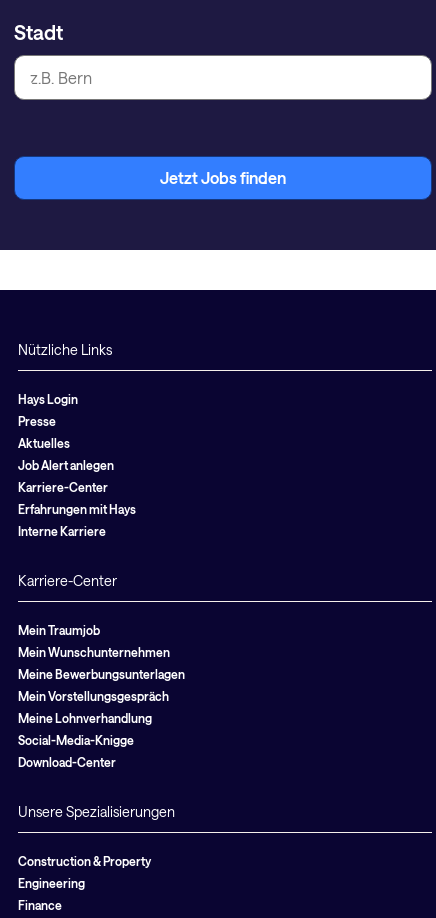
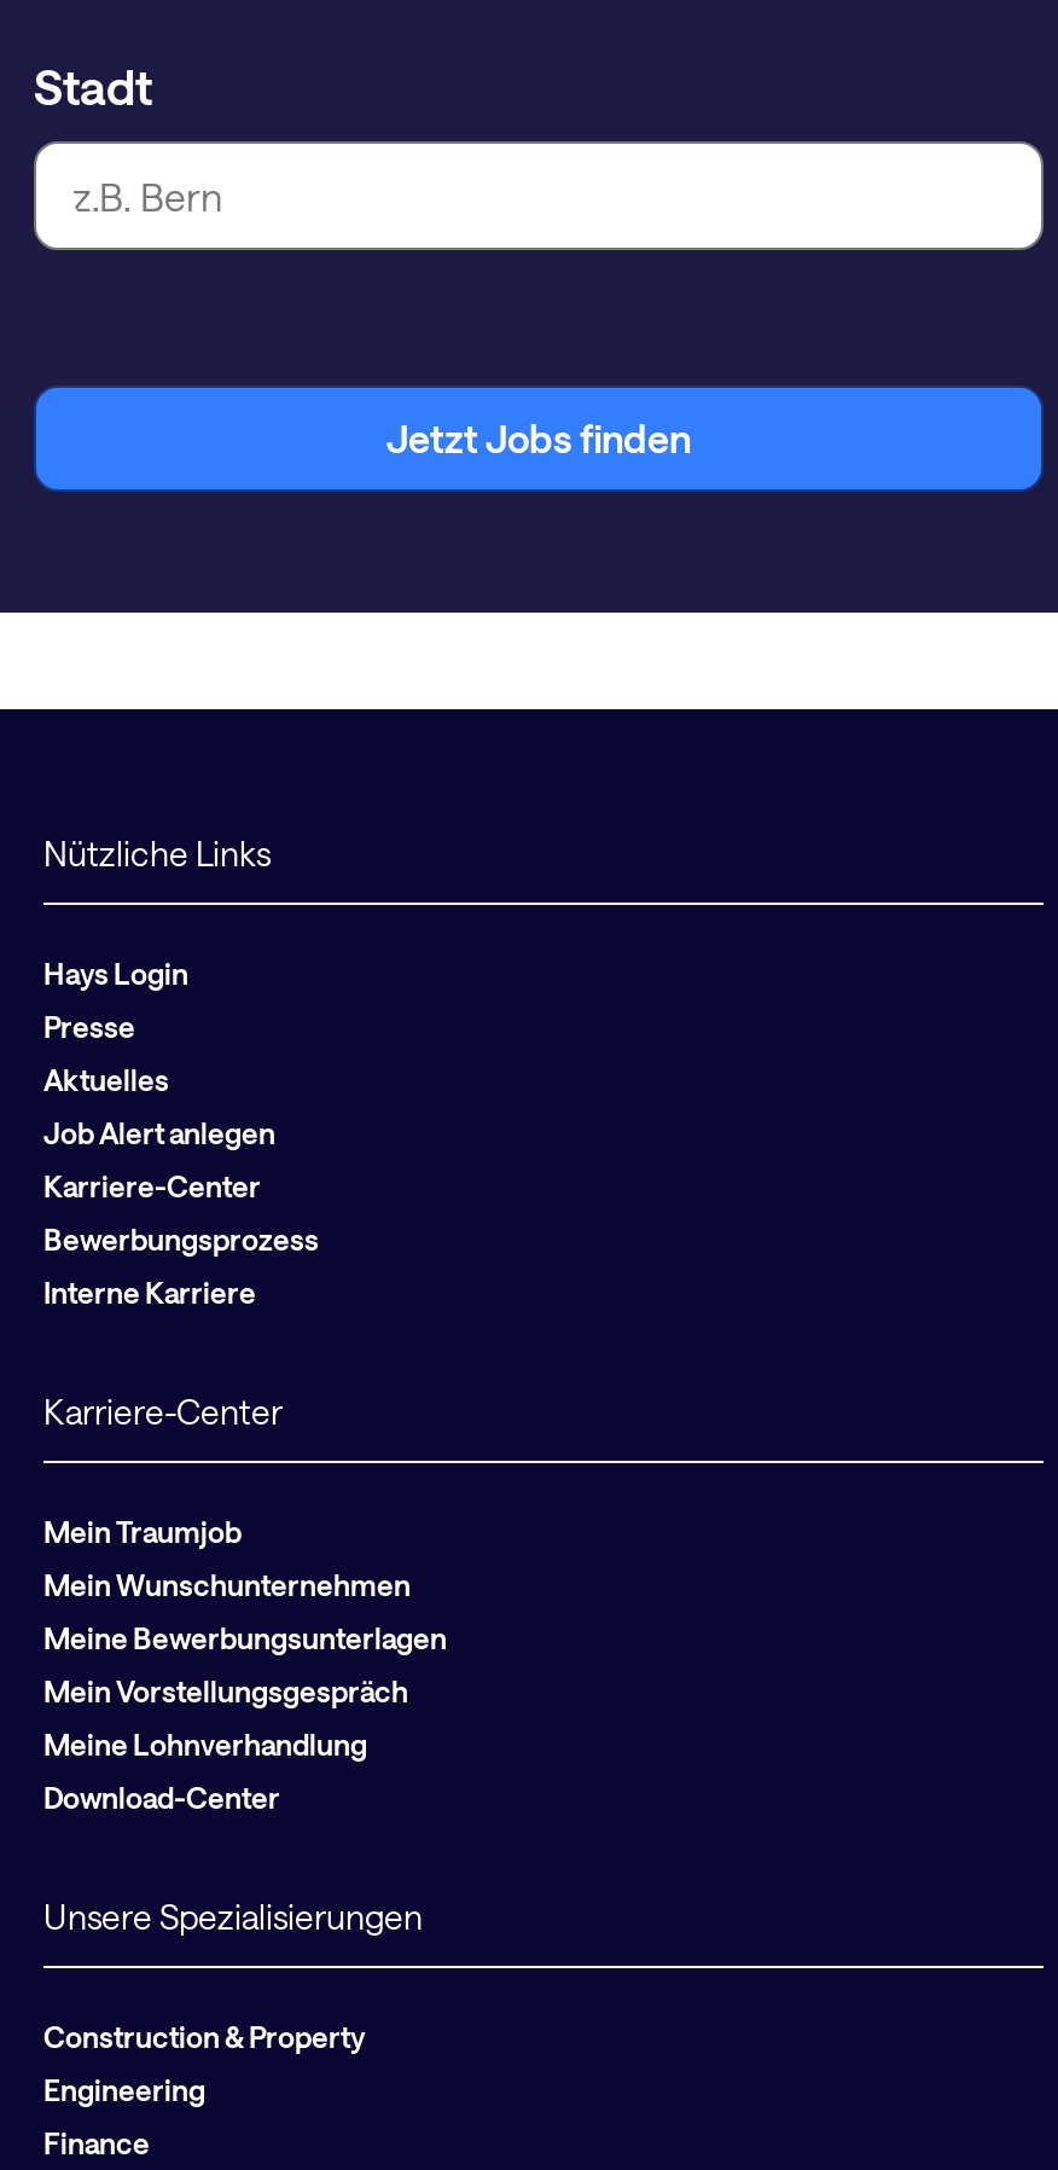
[18,502,136,516] Erfahrungen mit Hays -> [43,1222,319,1255] Bewerbungsprozess
[18,733,134,747] Social-Media-Knigge -> none

